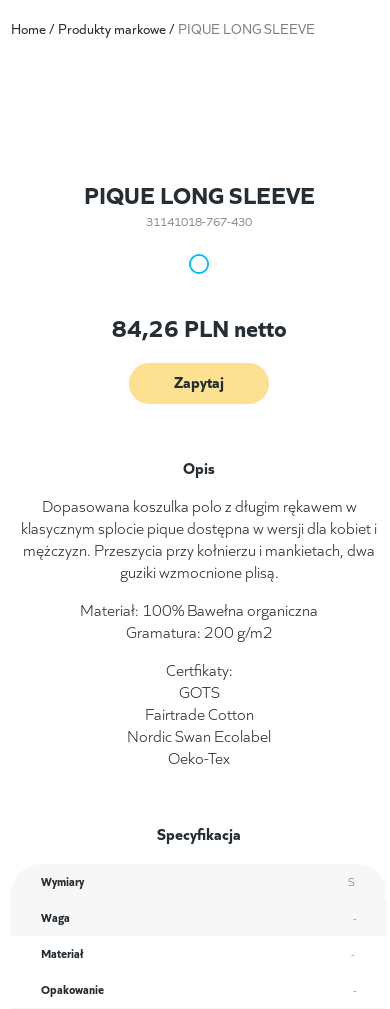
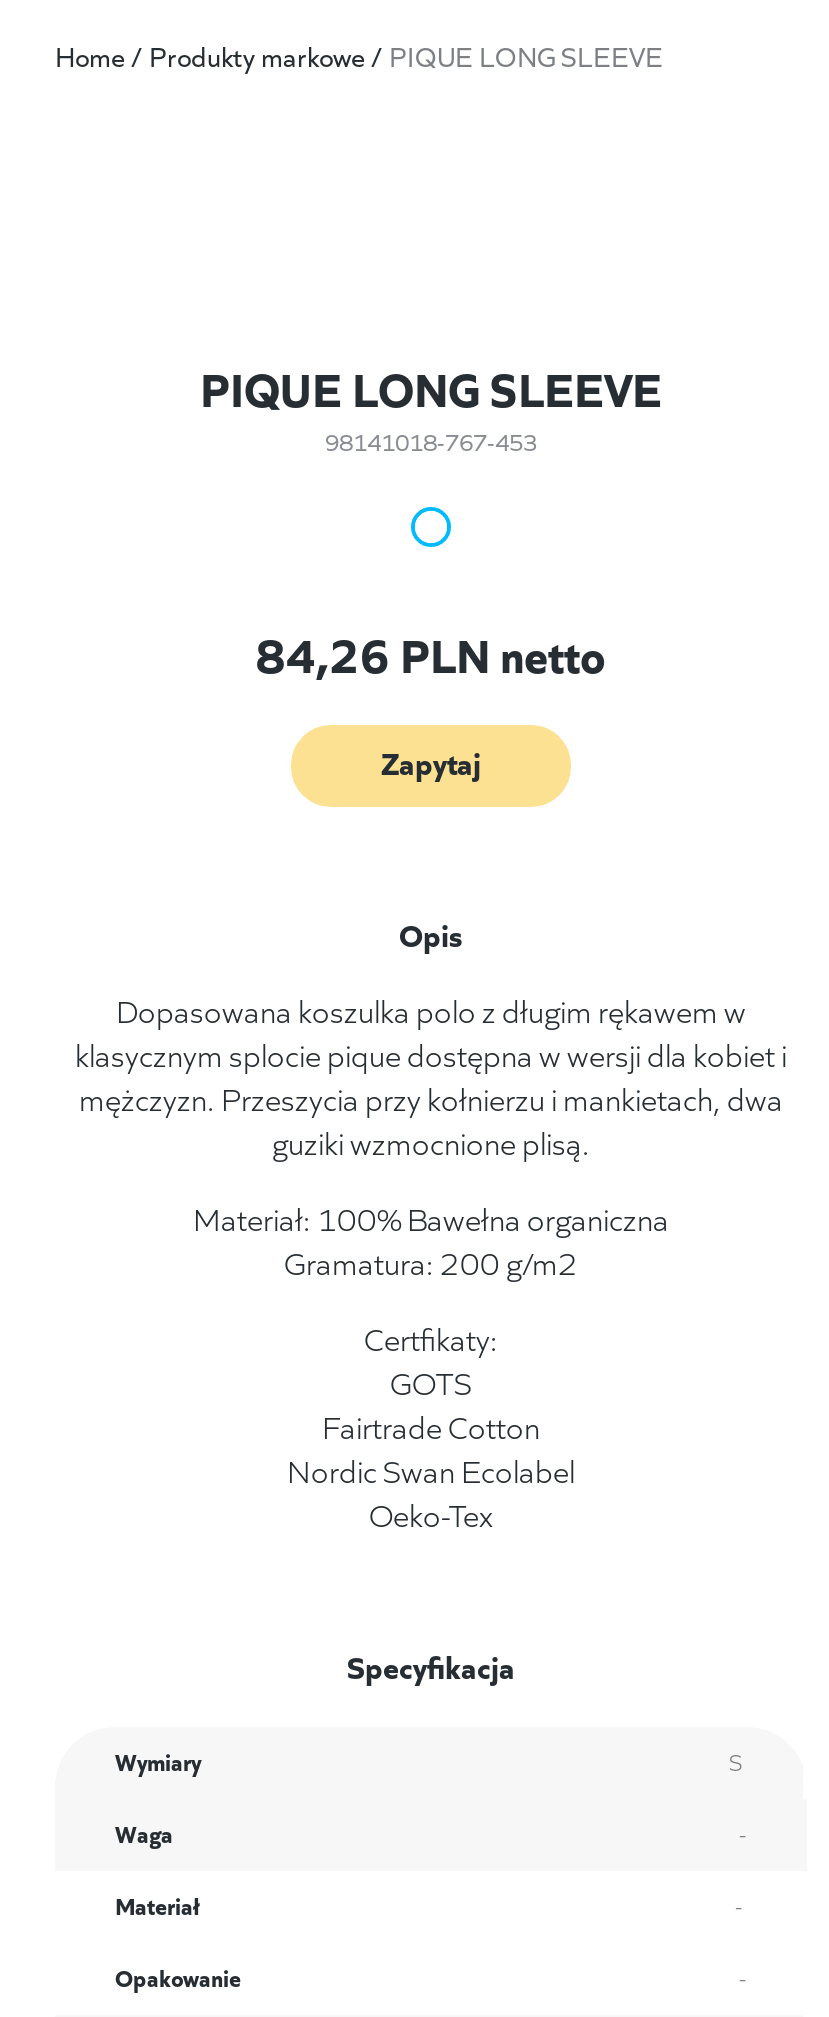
[146,212,252,229] 31141018-767-430 -> [325,423,537,457] 98141018-767-453

